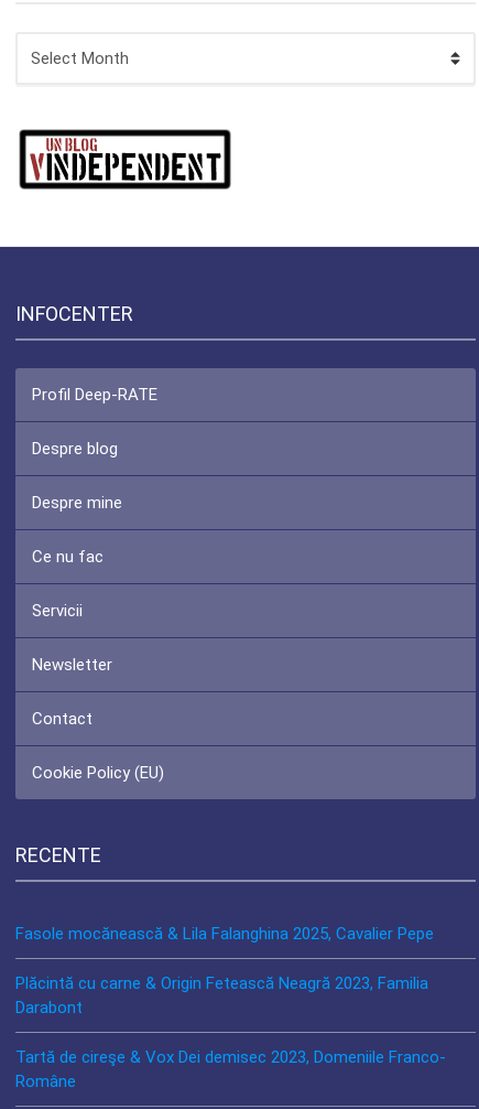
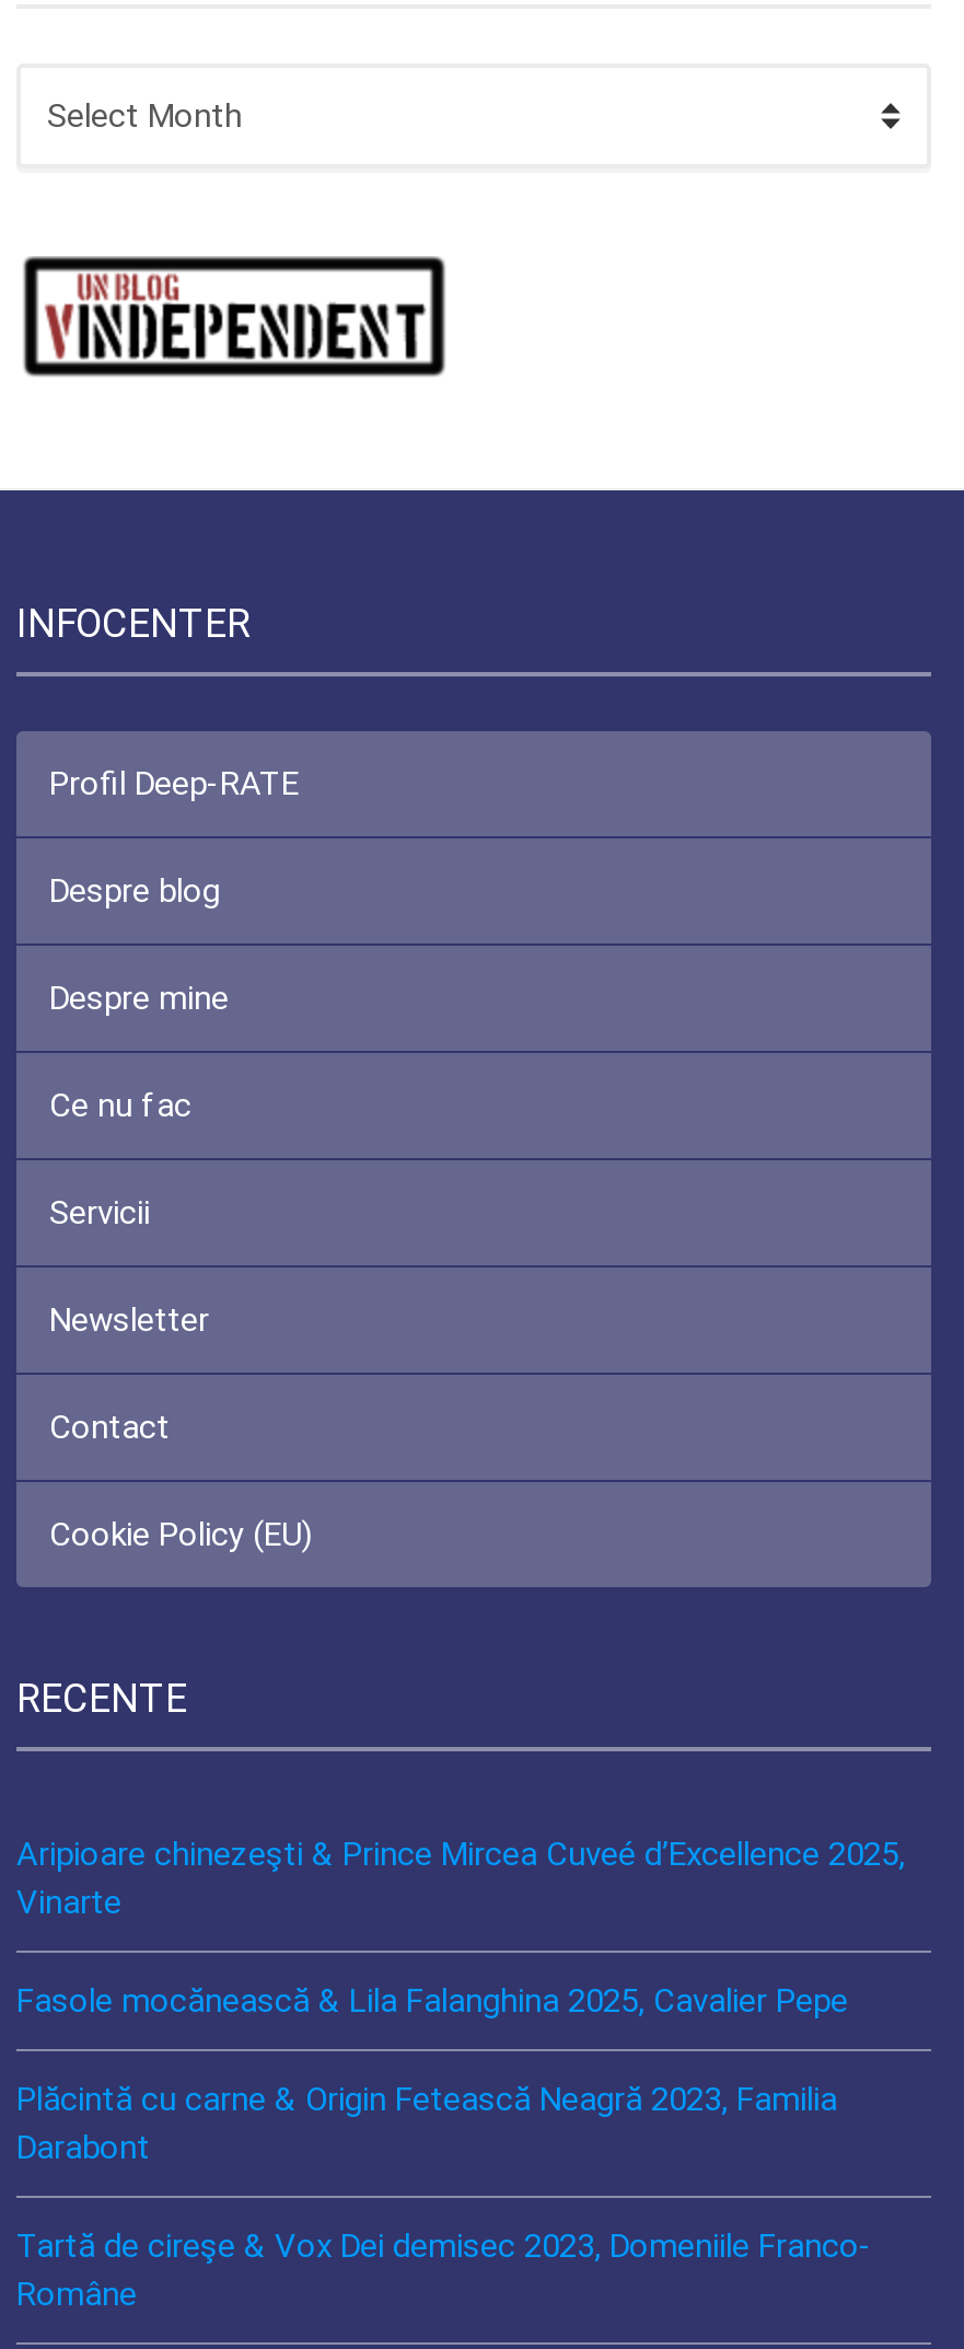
none -> [16,1834,905,1922] Aripioare chinezeşti & Prince Mircea Cuveé d’Excellence 2025, | Vinarte

